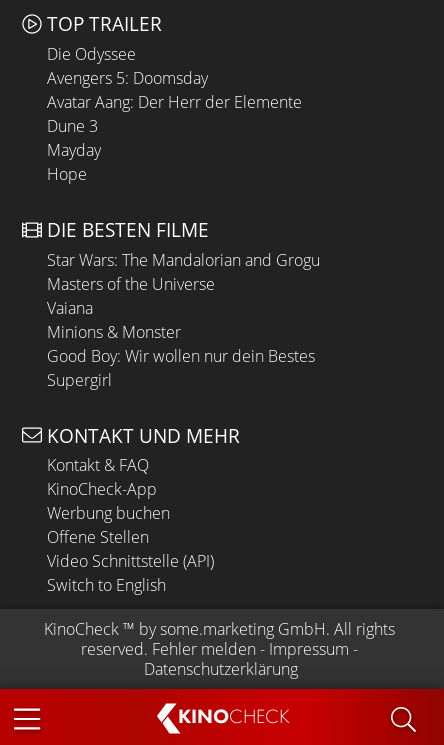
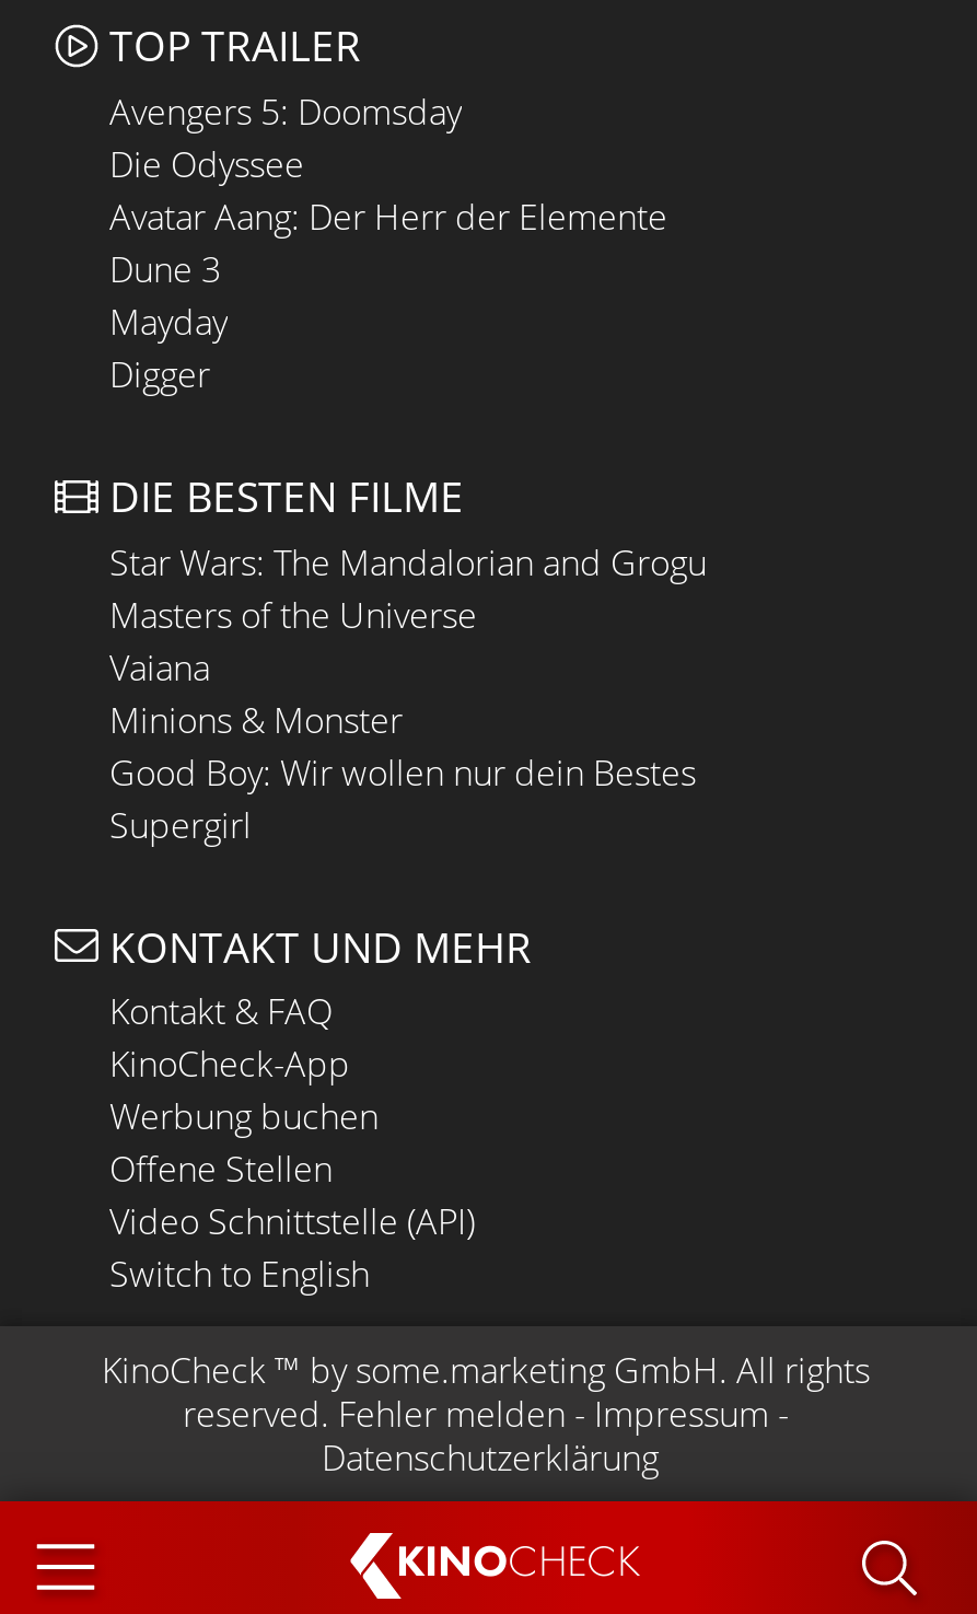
moved [47,43,136,65] -> [109,140,304,188]: Die Odyssee
moved [47,67,208,89] -> [109,87,462,135]: Avengers 5: Doomsday
[47,163,87,185] Hope -> [109,350,210,398] Digger

